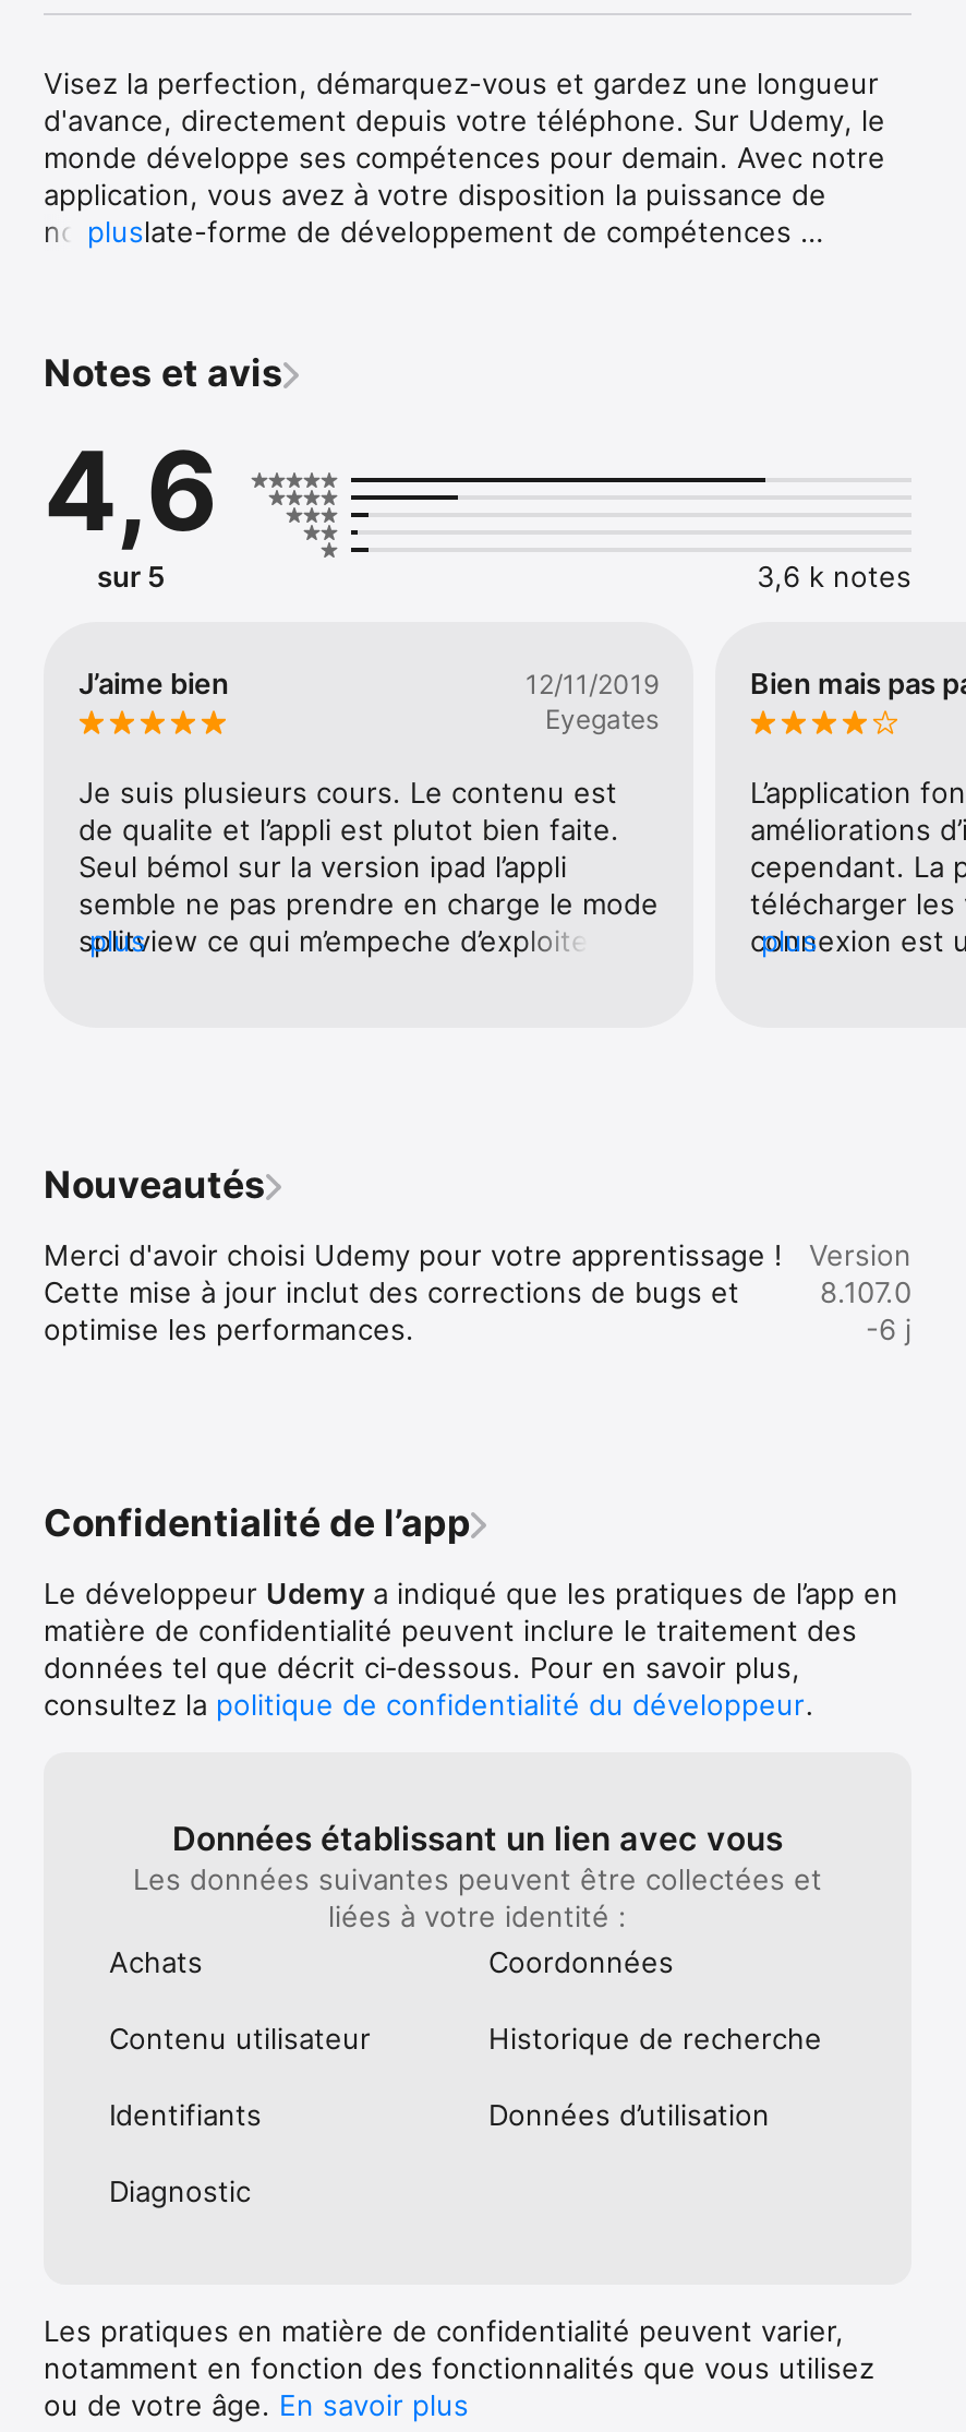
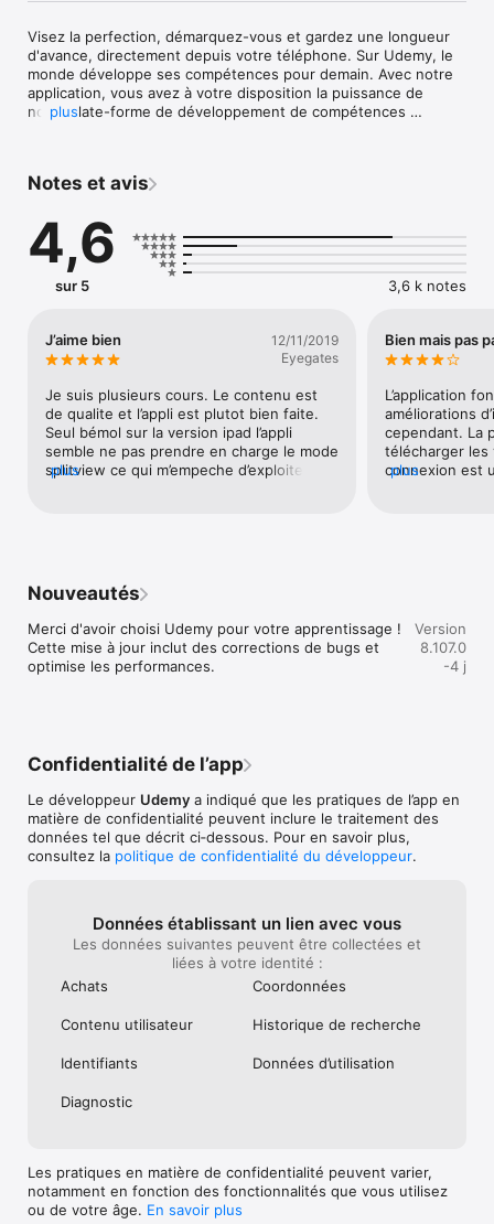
[866,1311,911,1346] -6 j -> [443,657,466,675] -4 j

